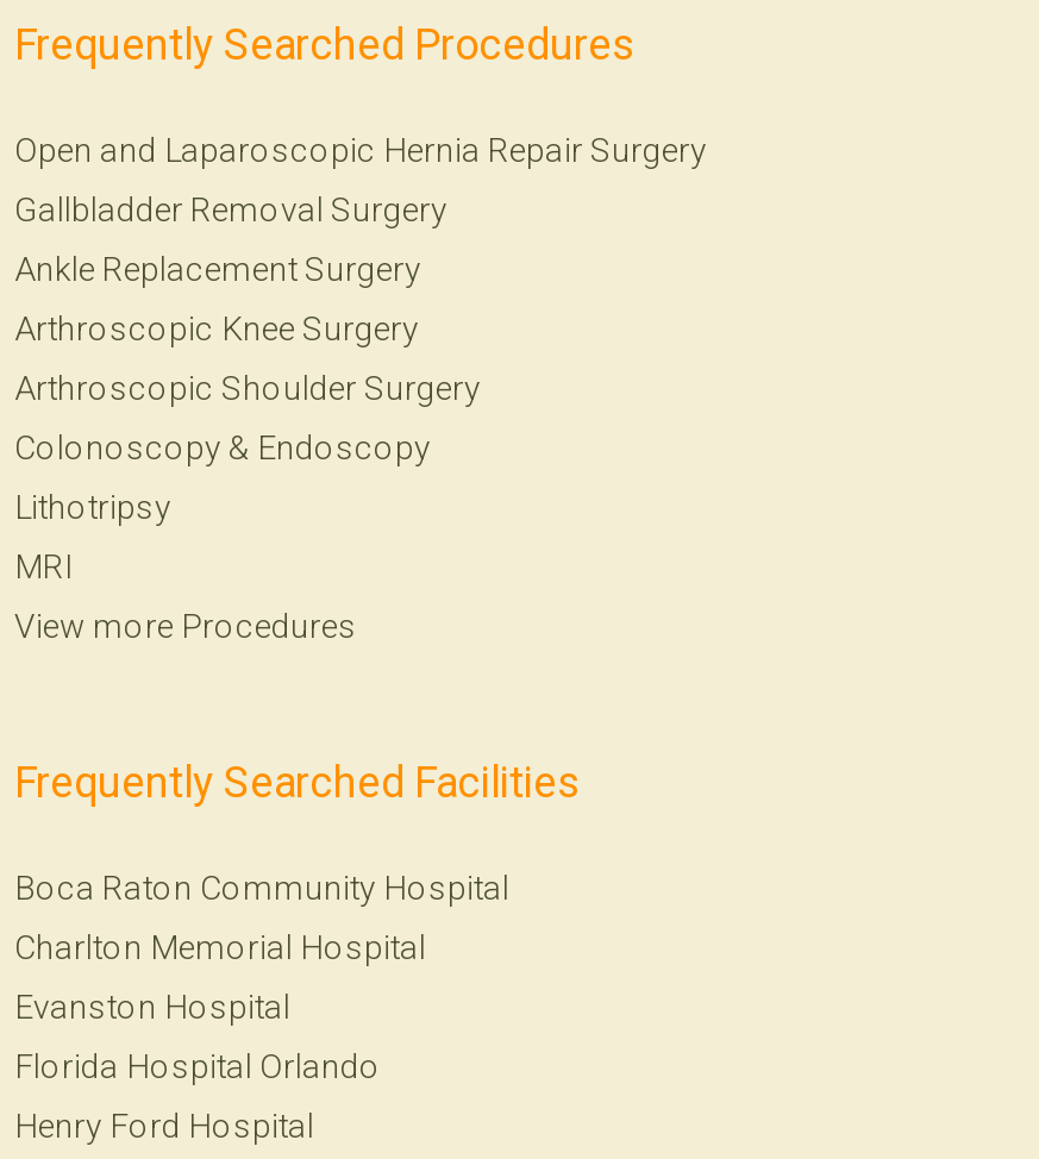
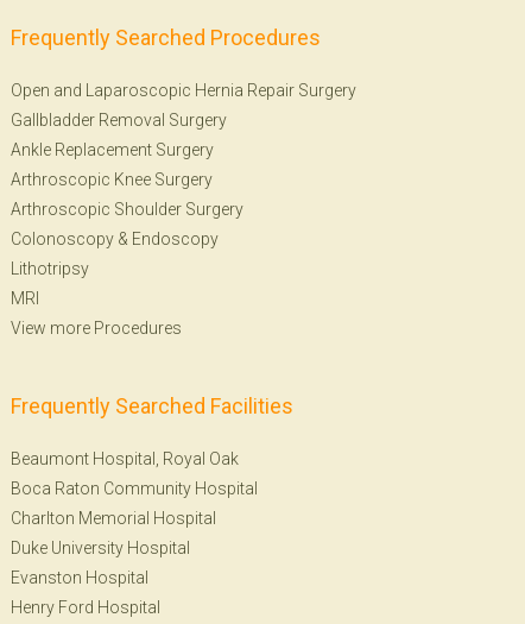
none -> [11,449,239,468] Beaumont Hospital, Royal Oak
none -> [11,538,190,557] Duke University Hospital
moved [14,987,290,1025] -> [11,568,148,587]: Evanston Hospital
[14,1047,381,1085] Florida Hospital Orlando -> none

